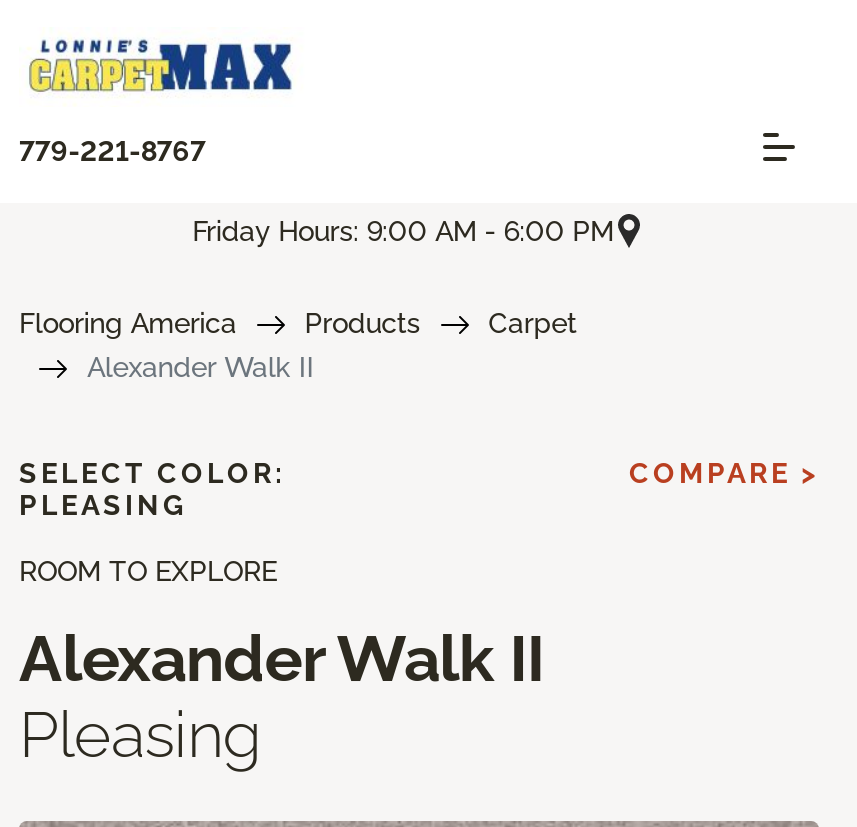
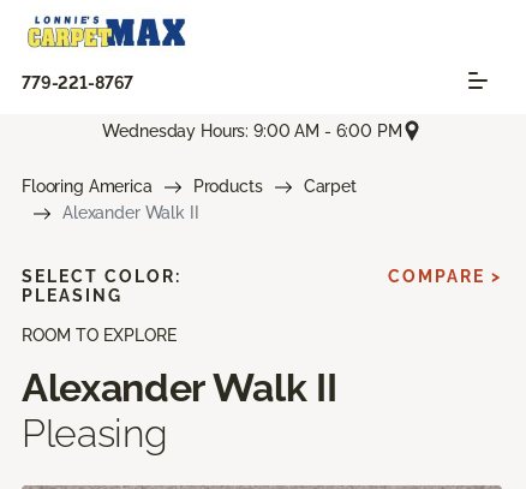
[192,214,614,246] Friday Hours: 9:00 AM - 6:00 PM -> [103,121,402,140] Wednesday Hours: 9:00 AM - 6:00 PM

